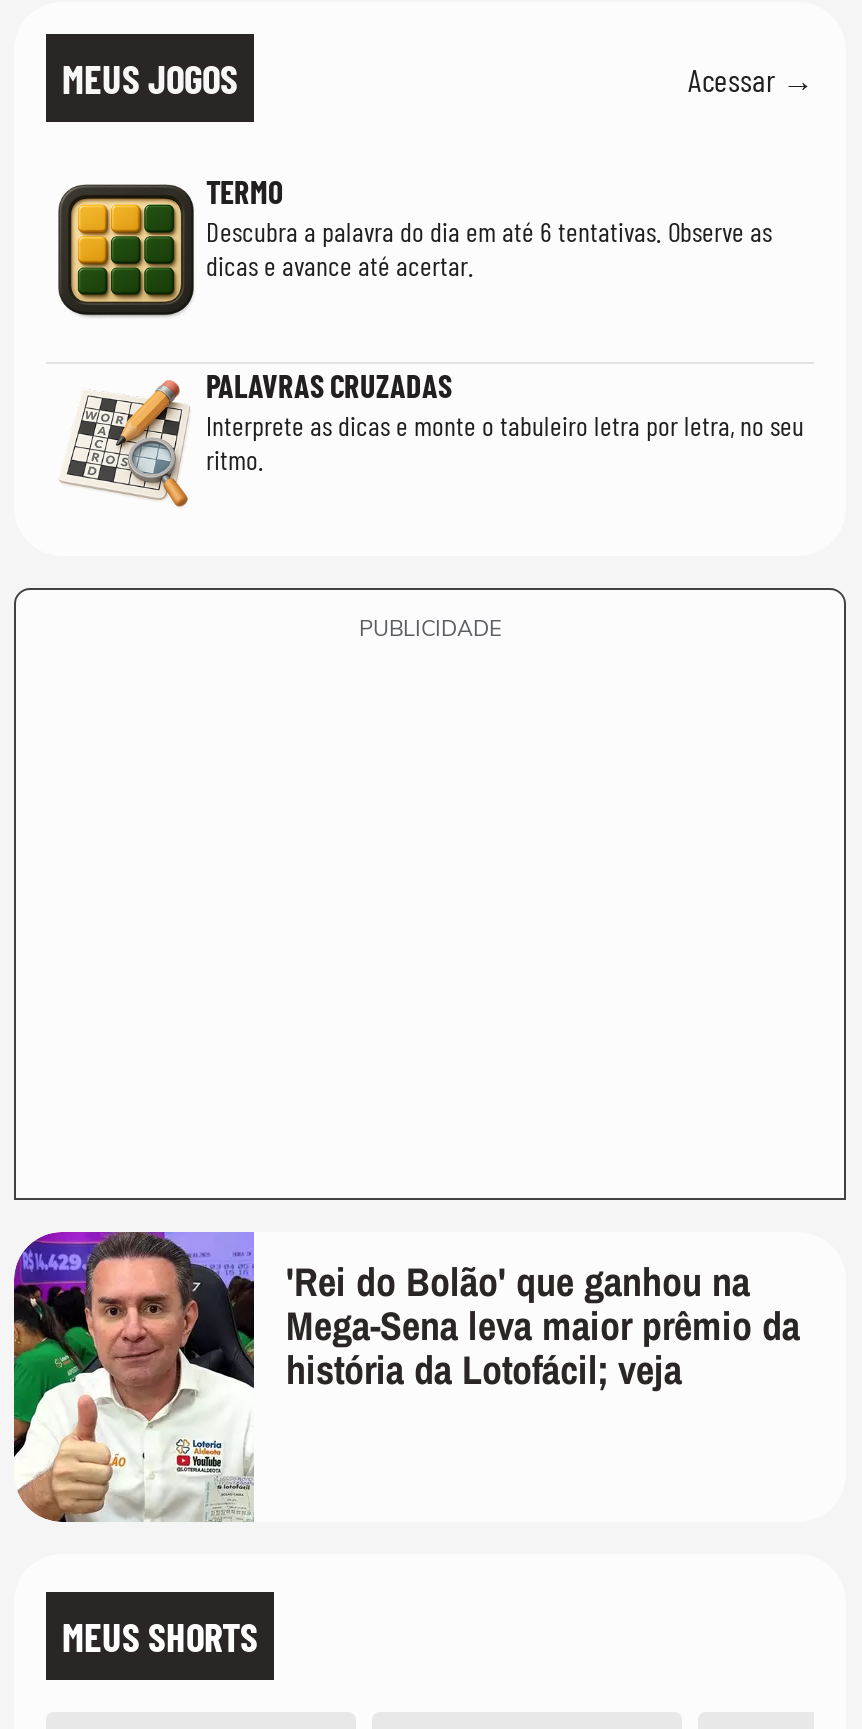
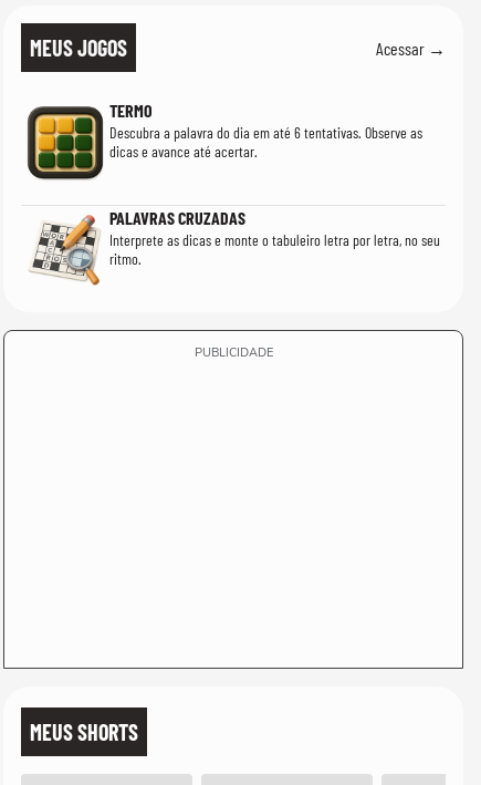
[12,1230,800,1522] [image] | 'Rei do Bolão' que ganhou na | Mega-Sena leva maior prêmio da | história da Lotofácil; veja -> none

